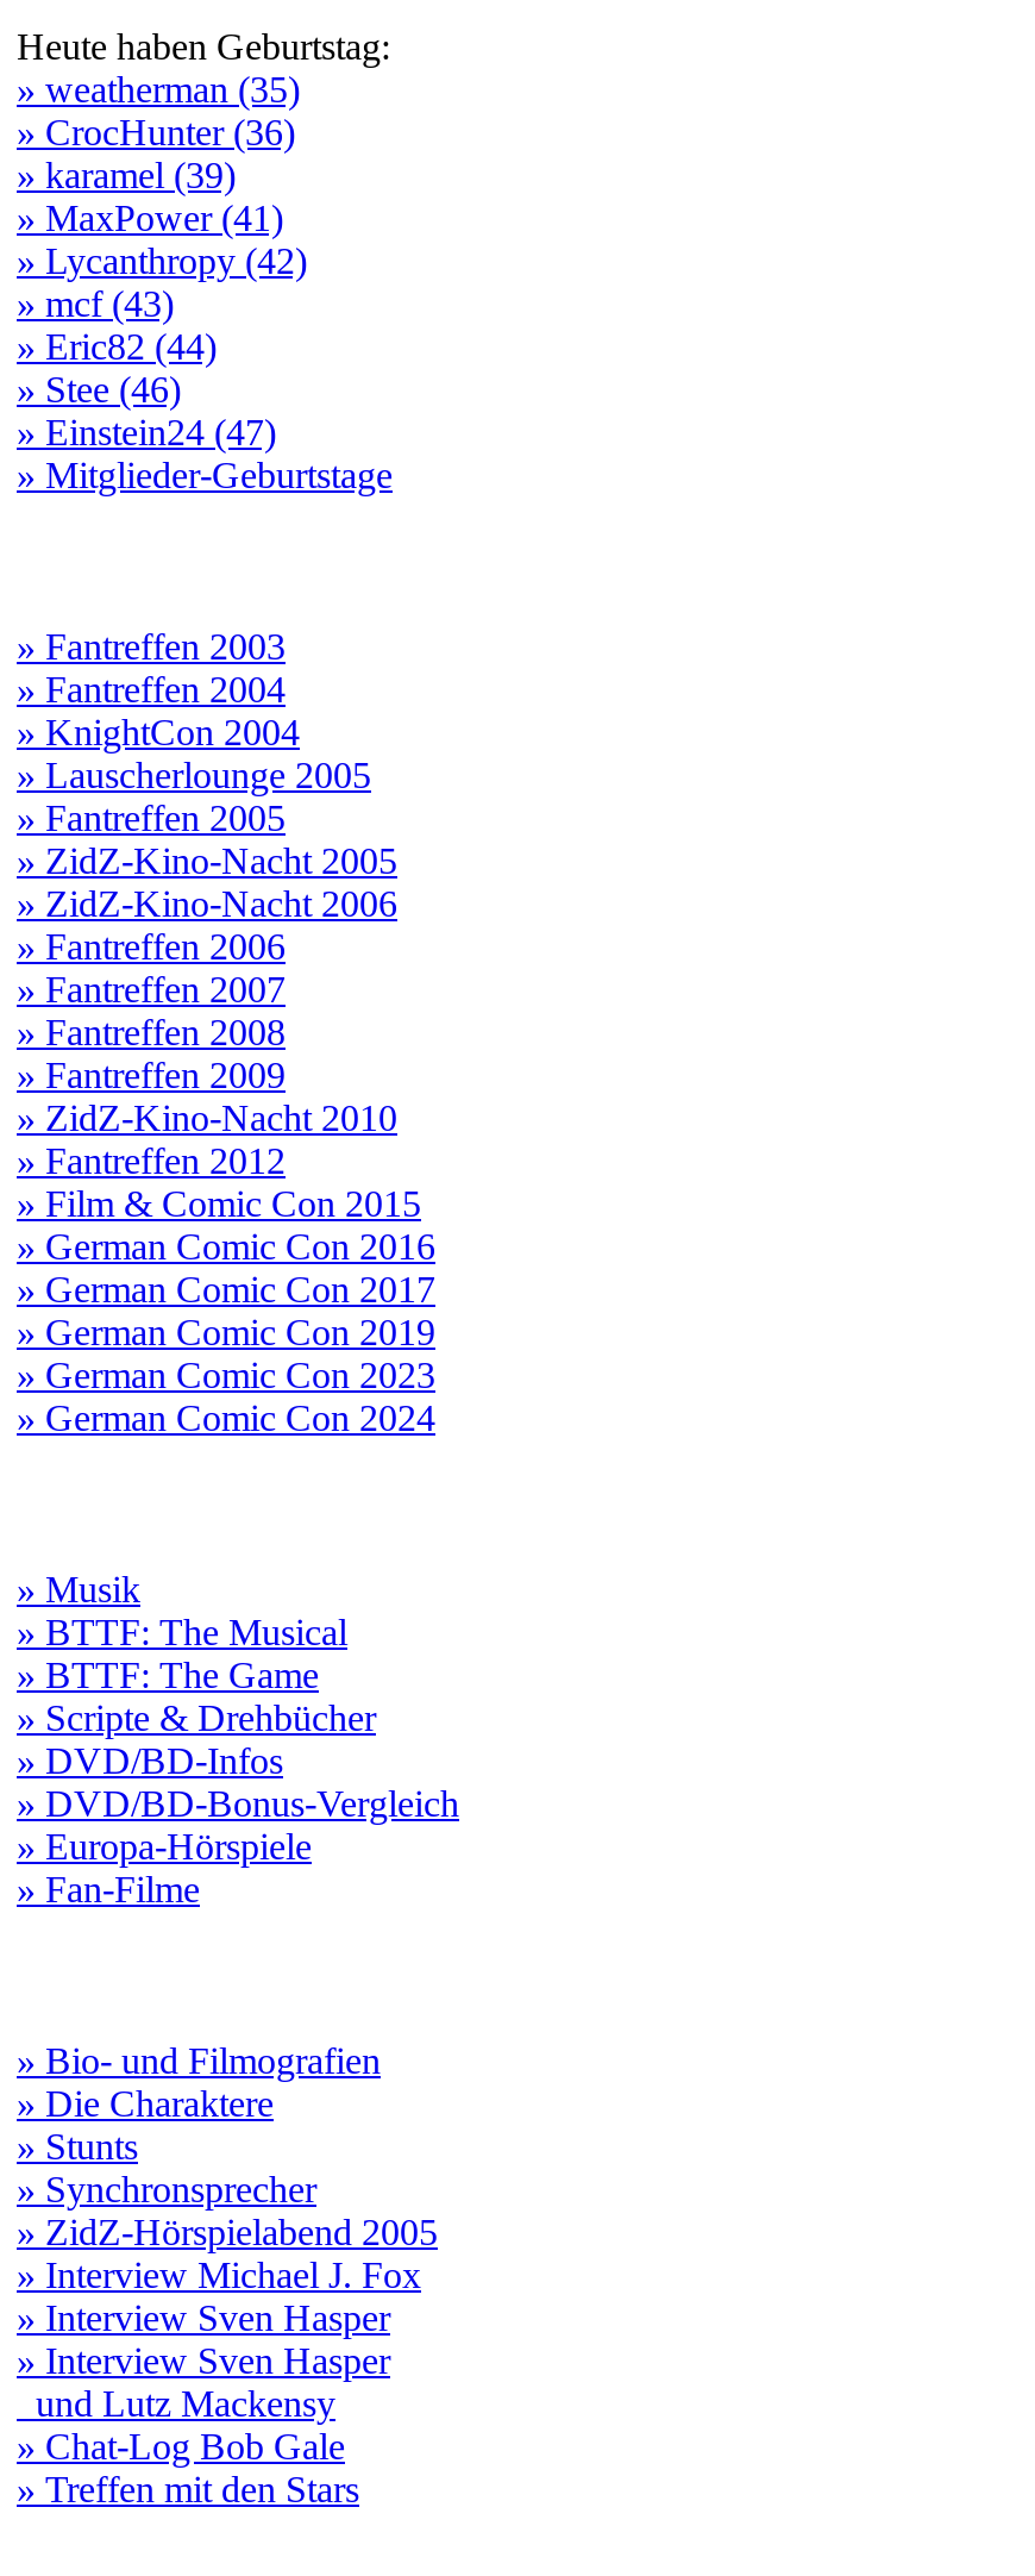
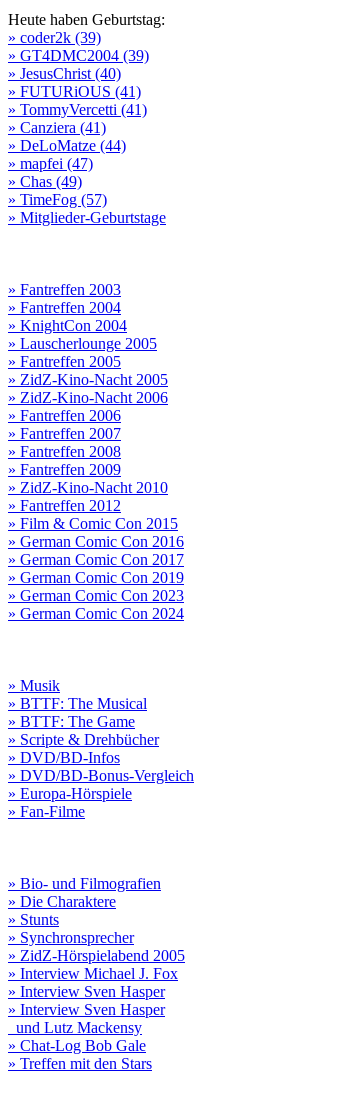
[17,69,307,452] » weatherman (35) | » CrocHunter (36) | » karamel (39) | » MaxPower (41) | » Lycanthropy (42) | » mcf (43) | » Eric82 (44) | » Stee (46) | » Einstein24 (47) -> [8,29,149,208] » coder2k (39) | » GT4DMC2004 (39) | » JesusChrist (40) | » FUTURiOUS (41) | » TommyVercetti (41) | » Canziera (41) | » DeLoMatze (44) | » mapfei (47) | » Chas (49) | » TimeFog (57)

